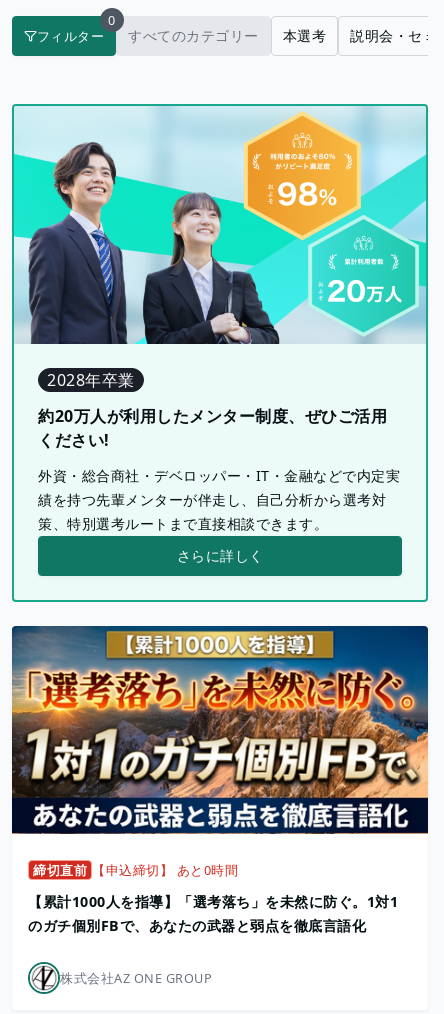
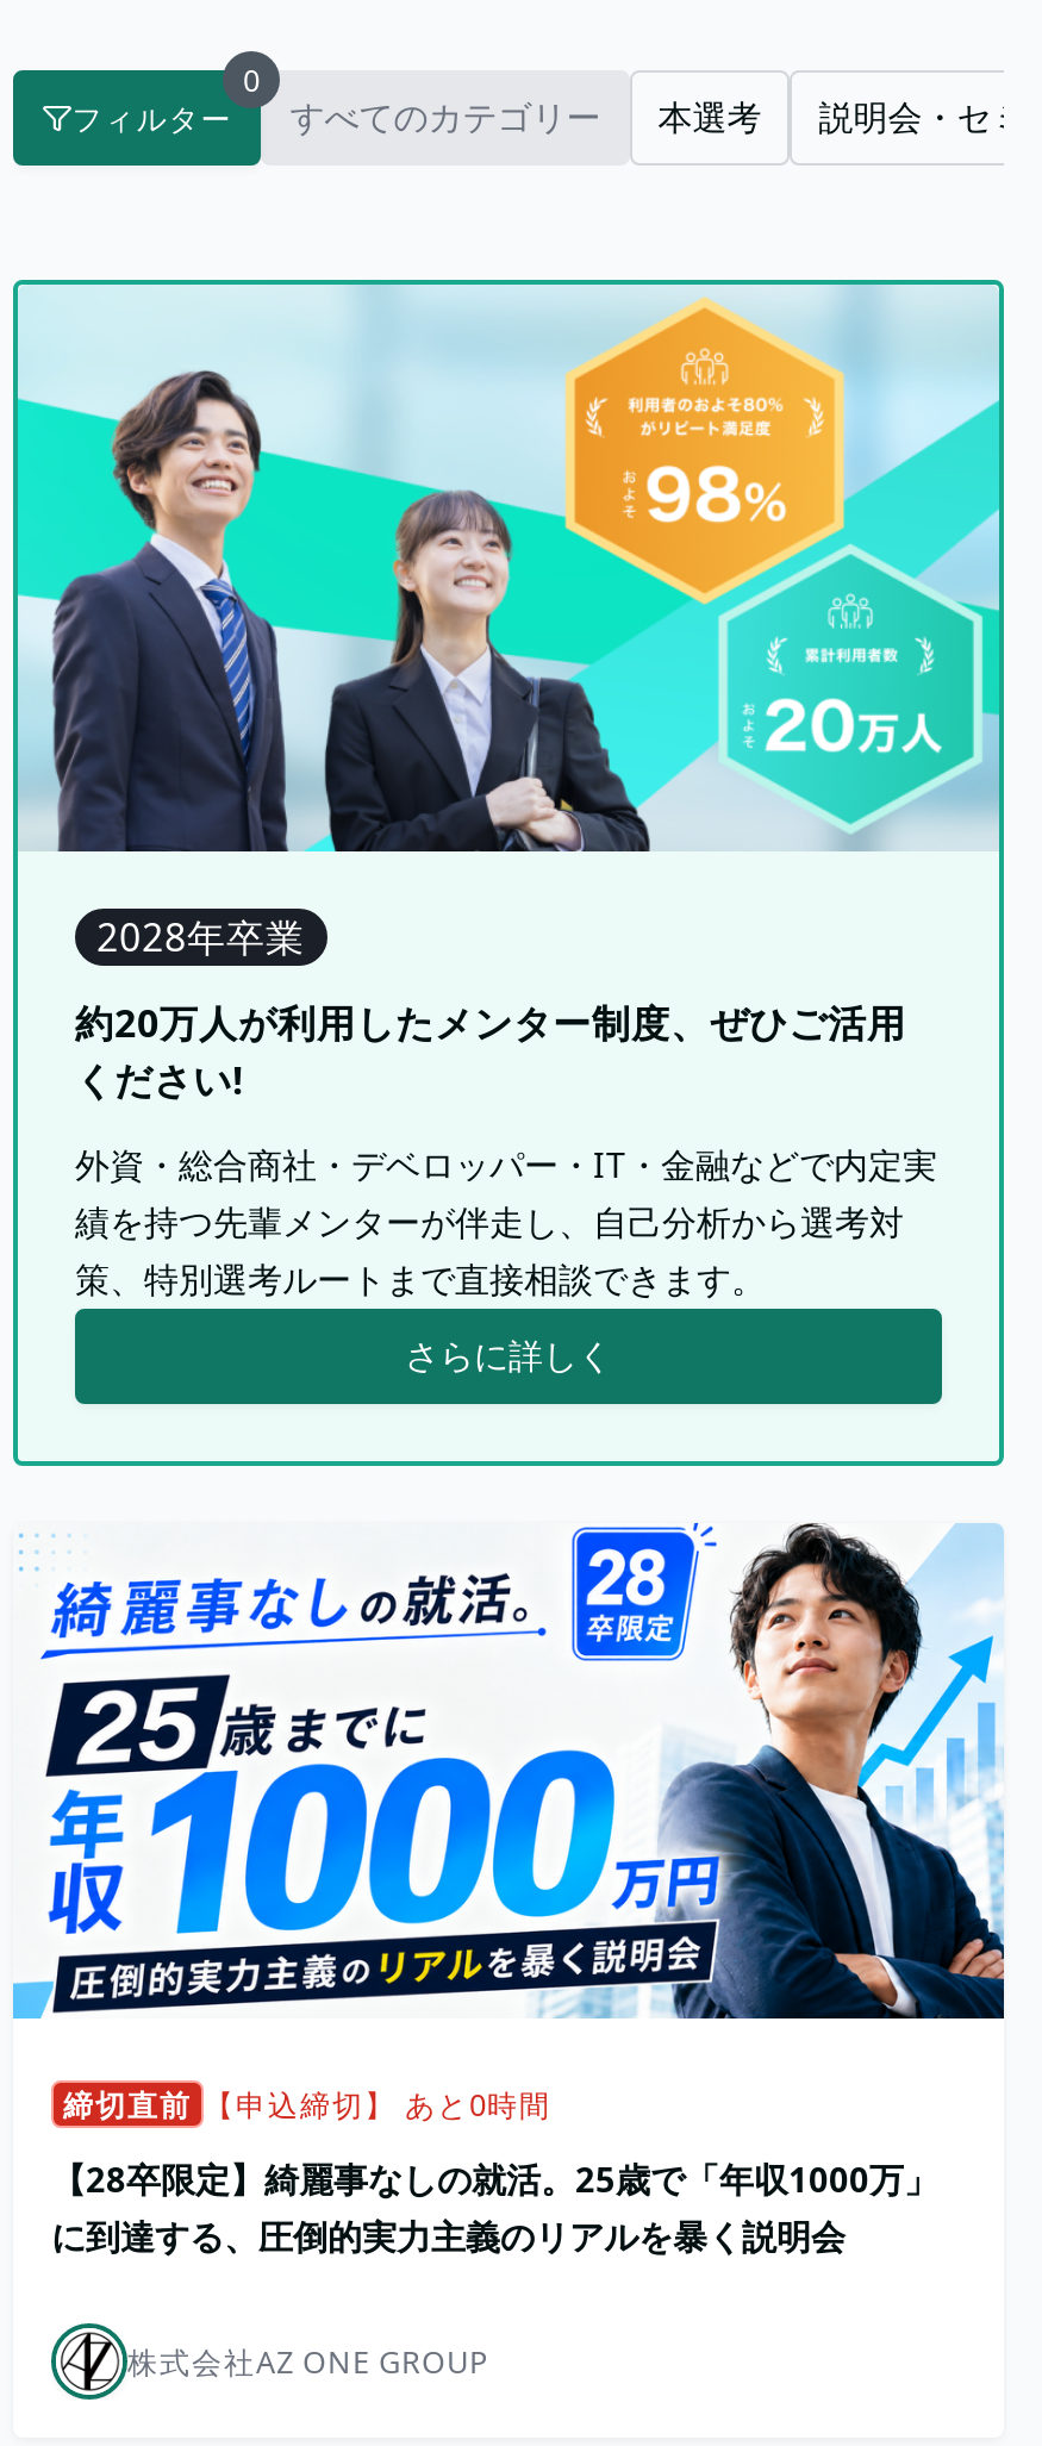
[11,625,429,835] [image] -> [11,1521,1006,2021] [image]
[28,892,398,935] 【累計1000人を指導】「選考落ち」を未然に防ぐ。1対1 | のガチ個別FBで、あなたの武器と弱点を徹底言語化 -> [51,2156,938,2259] 【28卒限定】綺麗事なしの就活。25歳で「年収1000万」 | に到達する、圧倒的実力主義のリアルを暴く説明会

